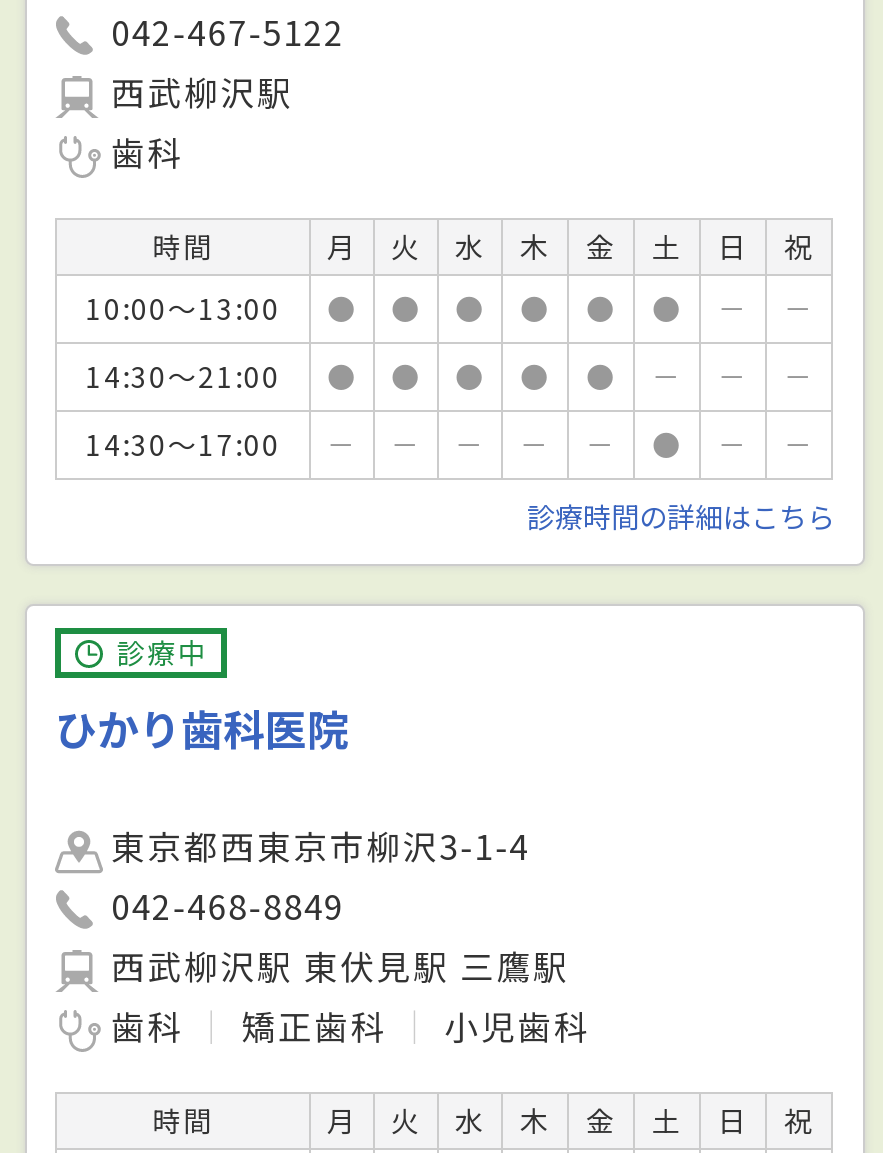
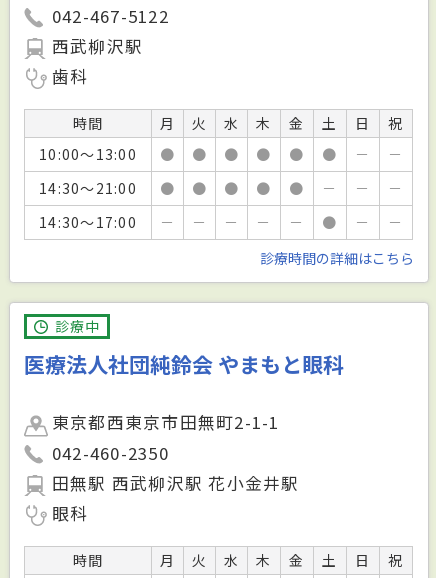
[55,698,349,758] ひかり歯科医院 -> [24,349,344,379] 医療法人社団純鈴会 やまもと眼科
[111,821,591,1049] 東京都西東京市柳沢3-1-4 | 042-468-8849 | 西武柳沢駅 東伏見駅 三鷹駅 | 歯科 | 矯正歯科 | 小児歯科 -> [52,410,299,525] 東京都西東京市田無町2-1-1 | 042-460-2350 | 田無駅 西武柳沢駅 花小金井駅 | 眼科

